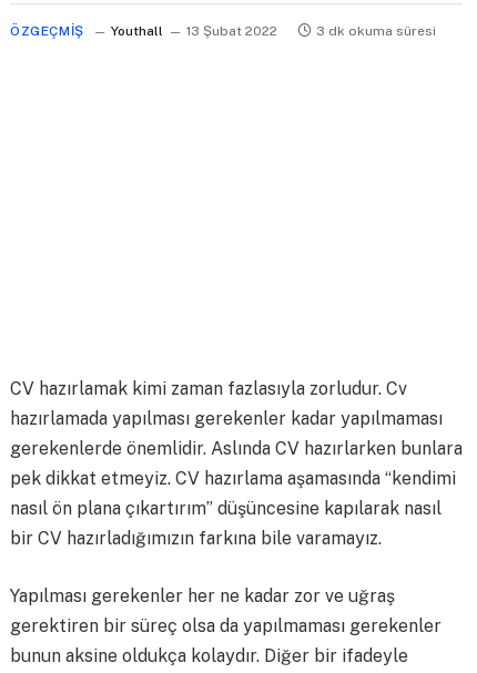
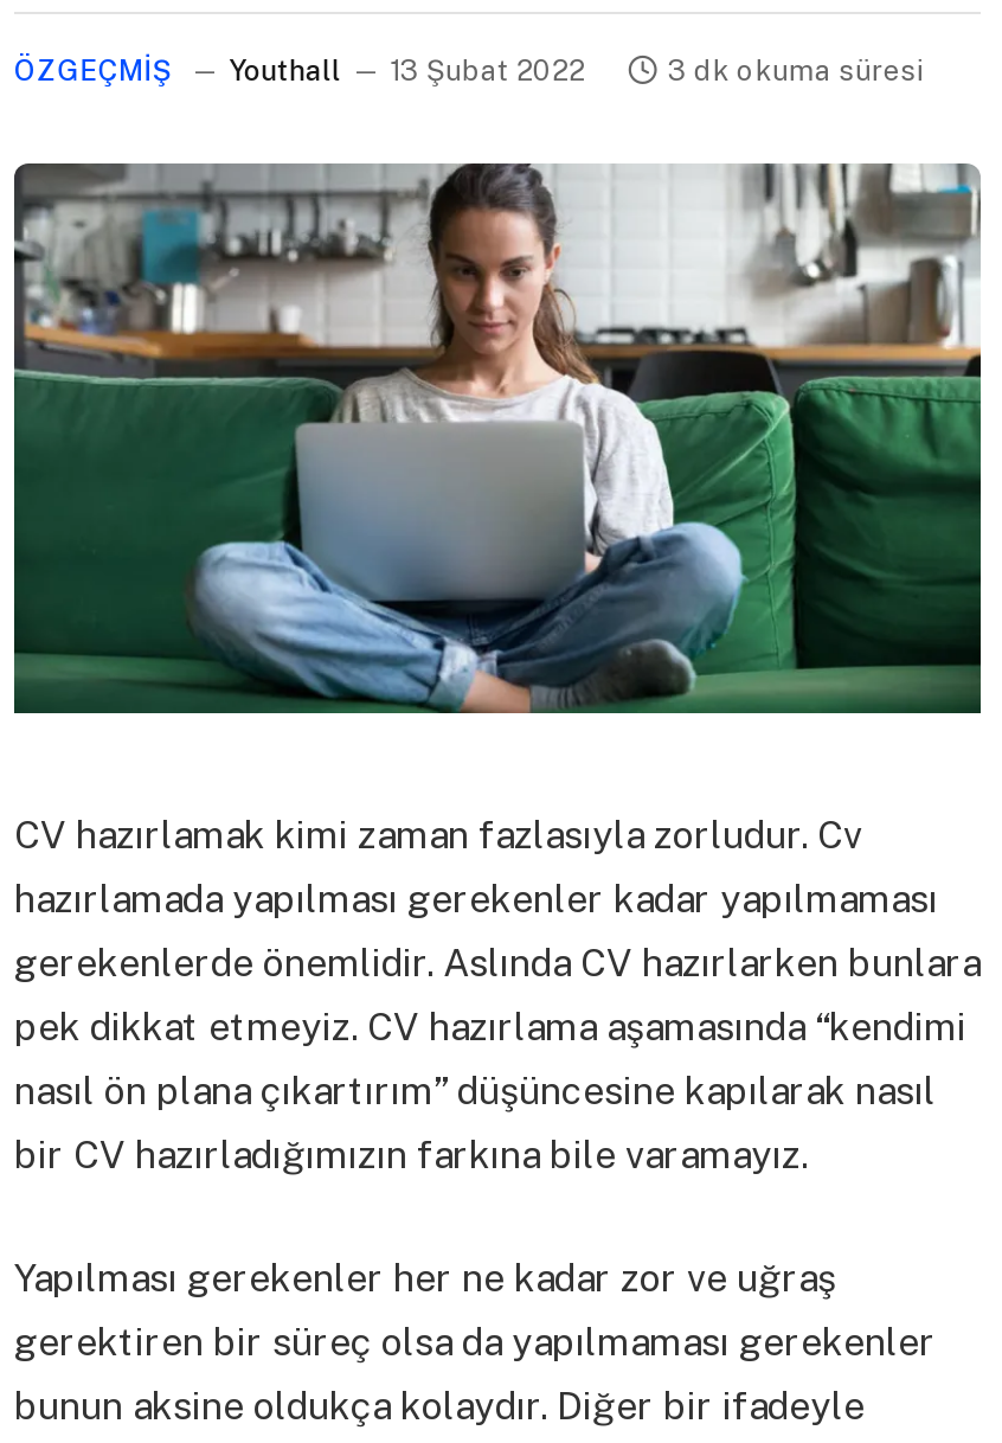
none -> [12,161,983,716] [image]

